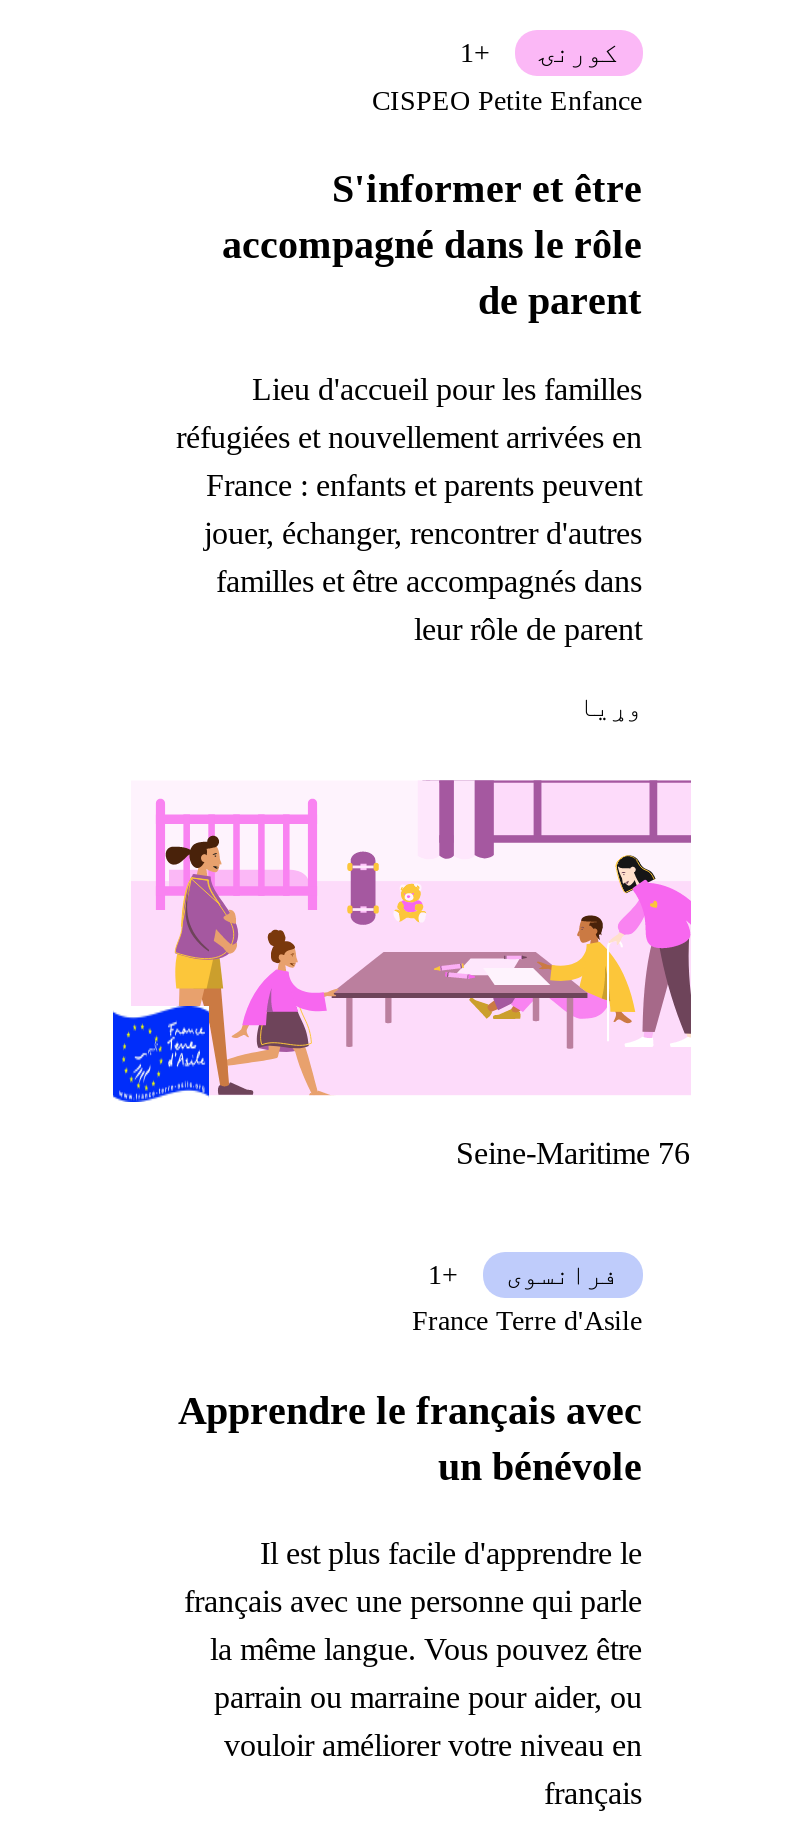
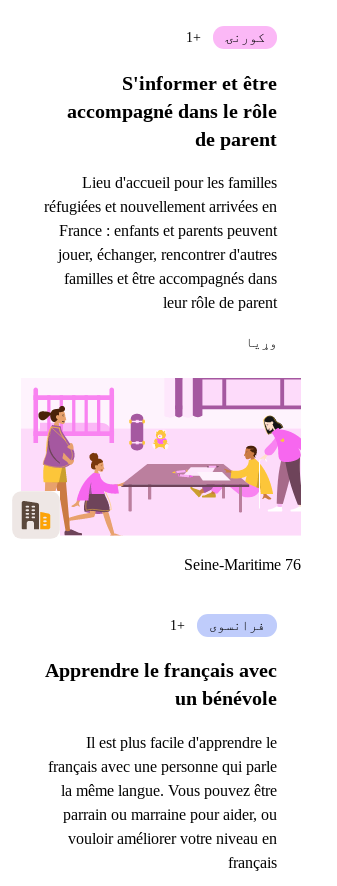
[372,85,642,115] CISPEO Petite Enfance -> none
[111,1003,211,1103] [image] -> [12,490,61,539] [image]
[412,1306,642,1336] France Terre d'Asile -> none

